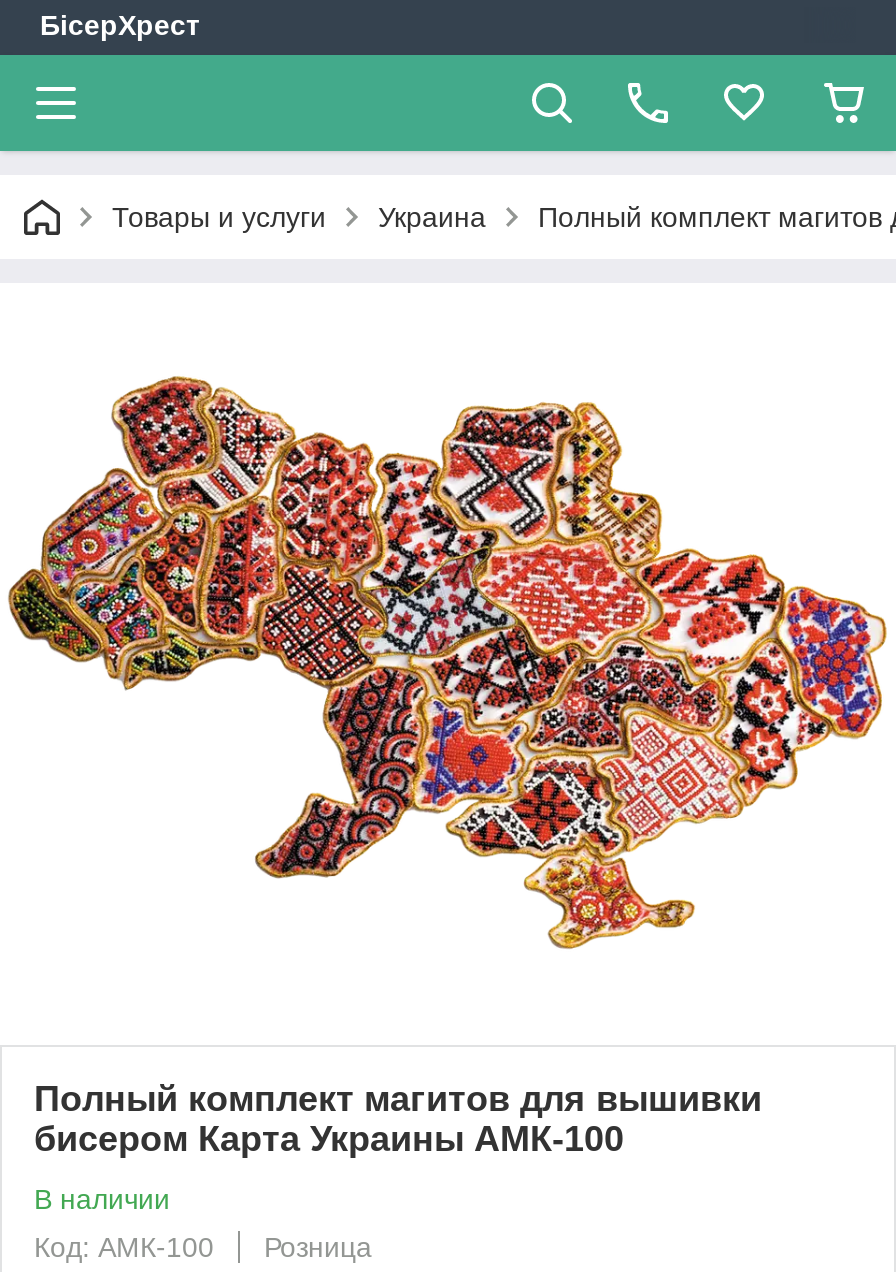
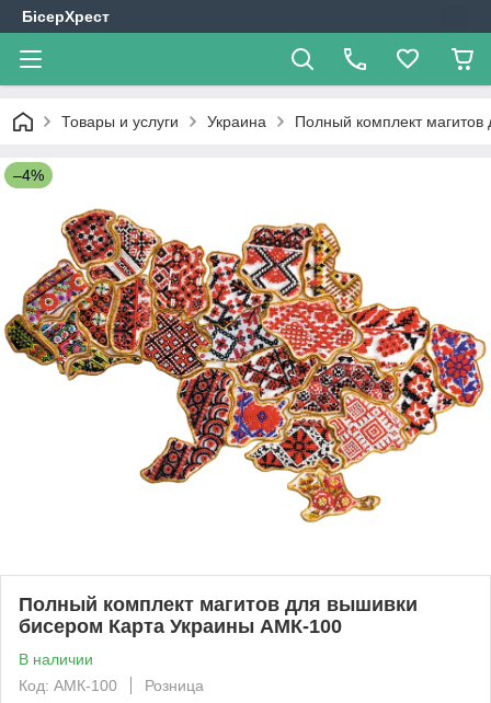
none -> [13,166,44,184] –4%

